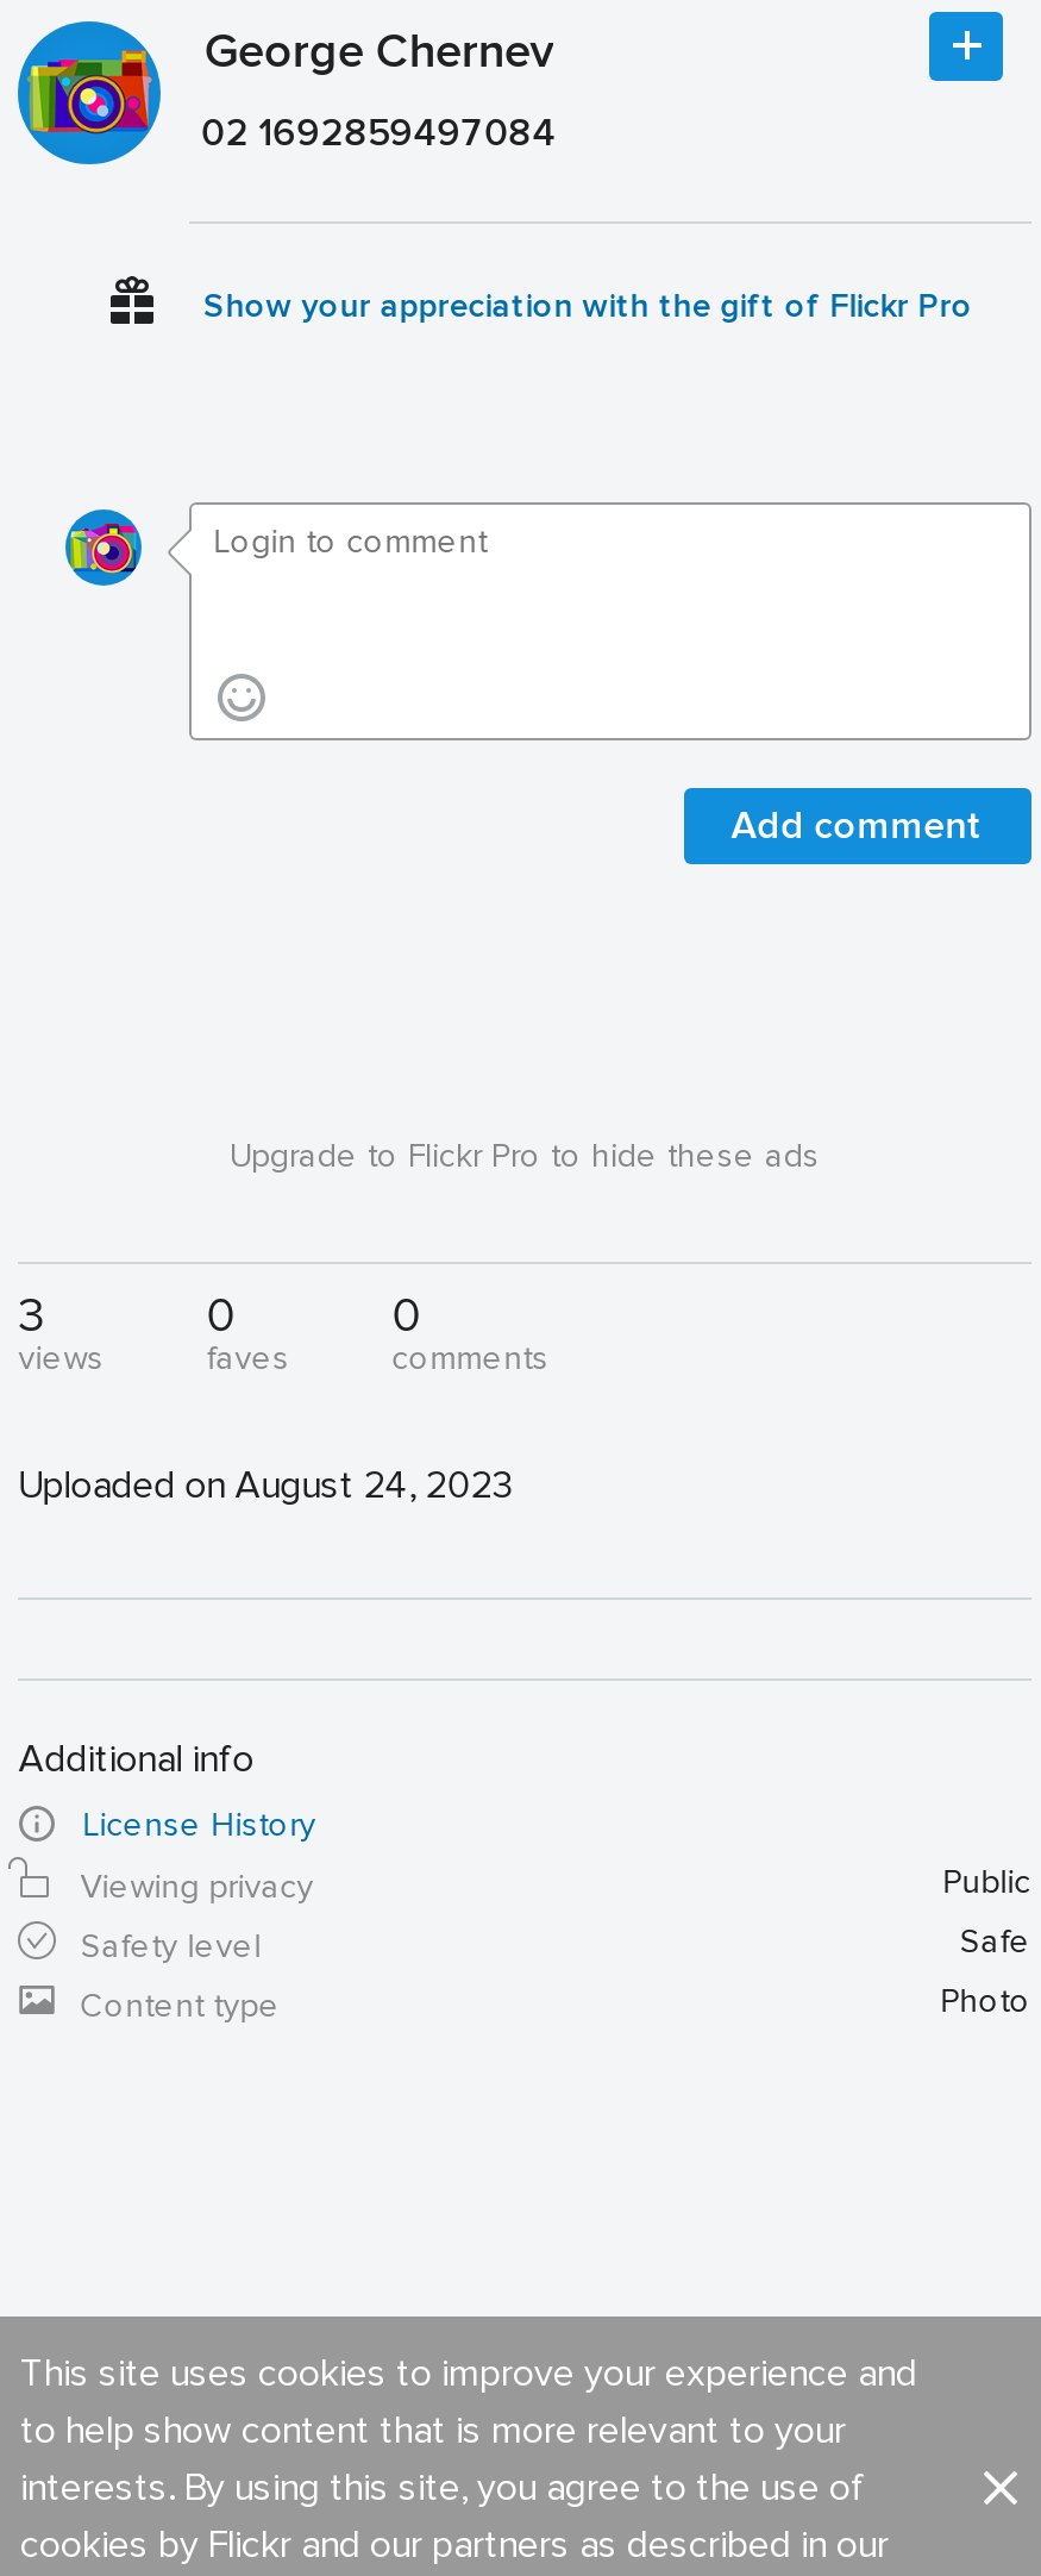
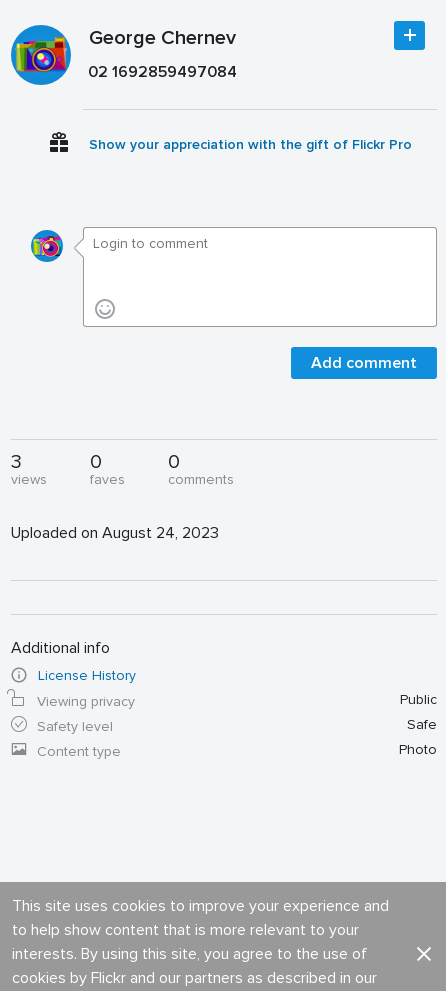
[230,1136,820,1176] Upgrade to Flickr Pro to hide these ads -> none

